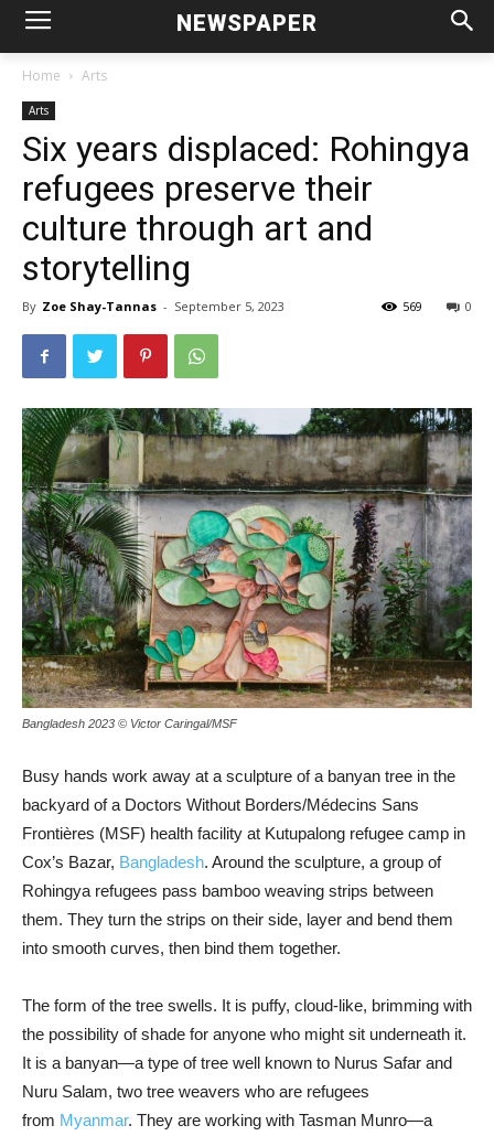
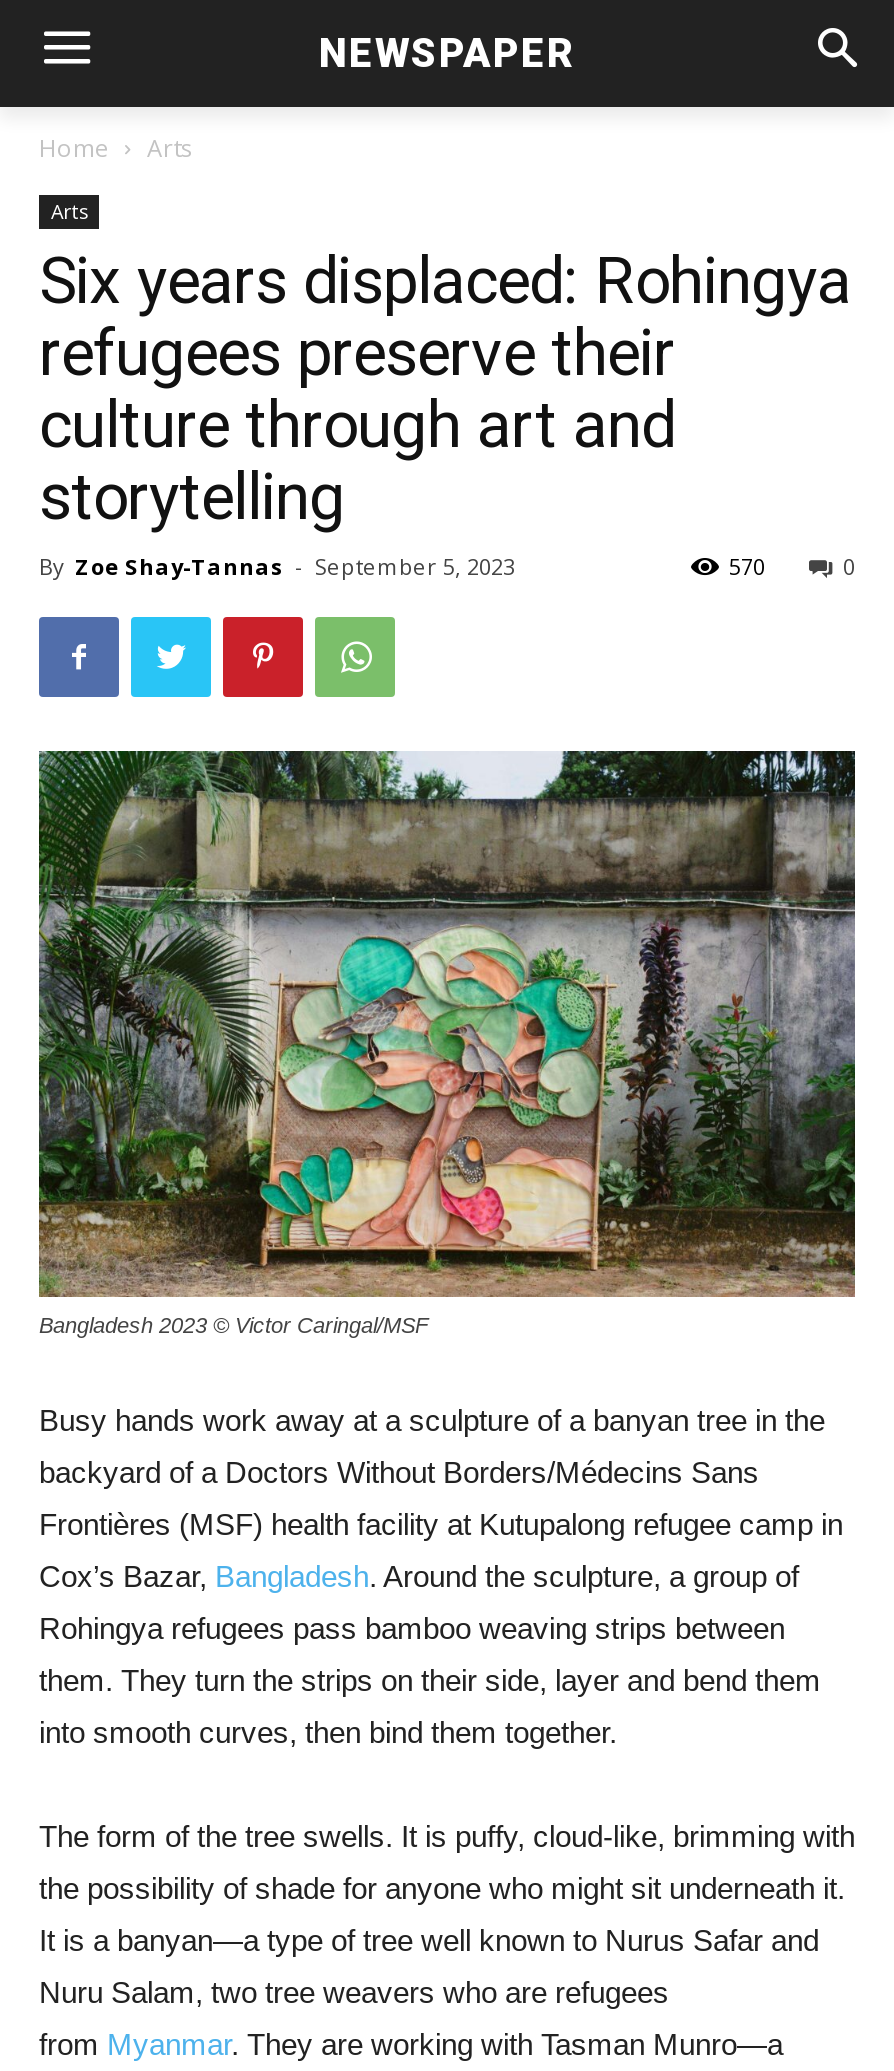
[402,298,422,314] 569 -> [729,551,765,581] 570

